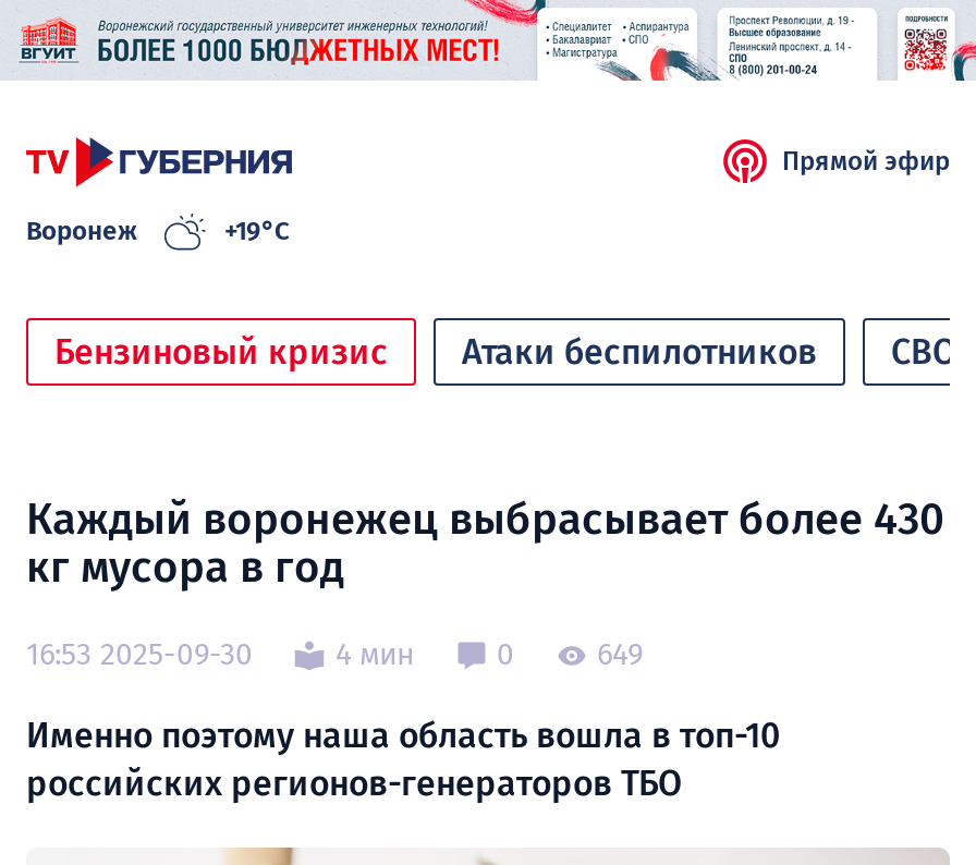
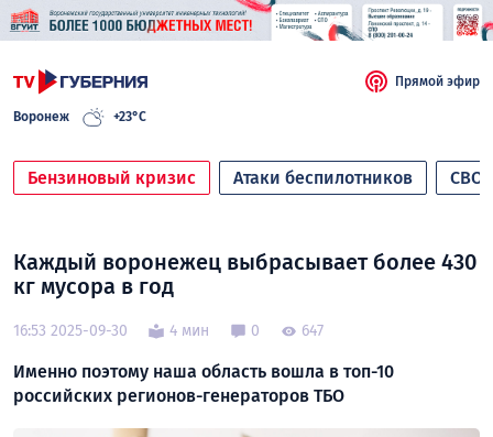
[224,215,290,246] +19°C -> [113,109,146,124] +23°C
[597,637,643,674] 649 -> [302,322,324,340] 647

